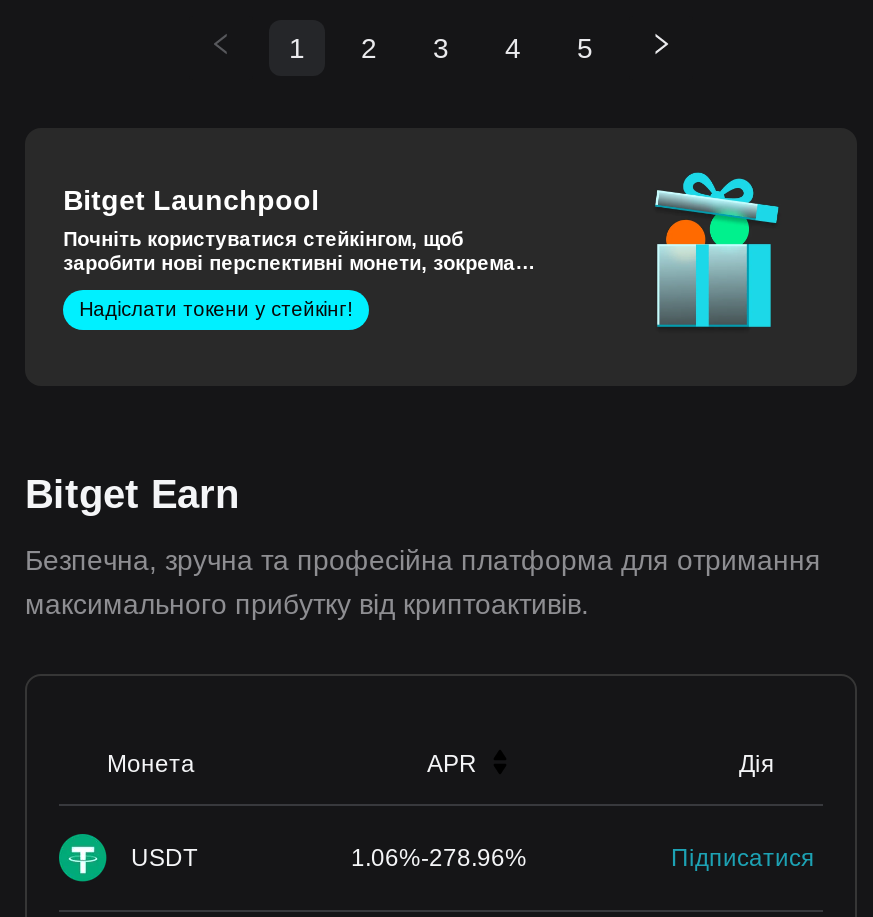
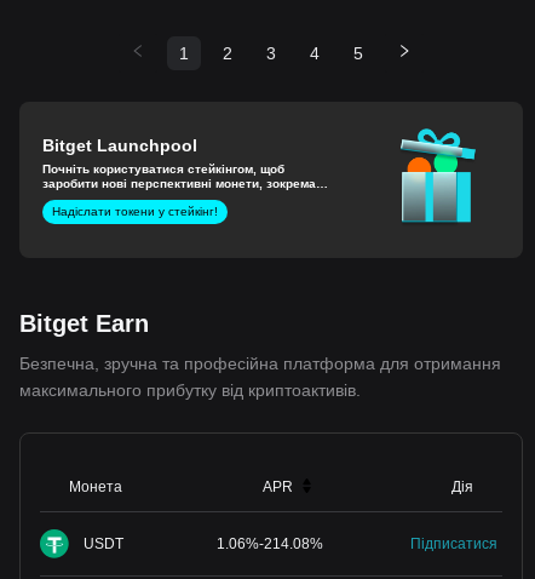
[351,843,527,871] 1.06%-278.96% -> [217,535,323,552] 1.06%-214.08%

